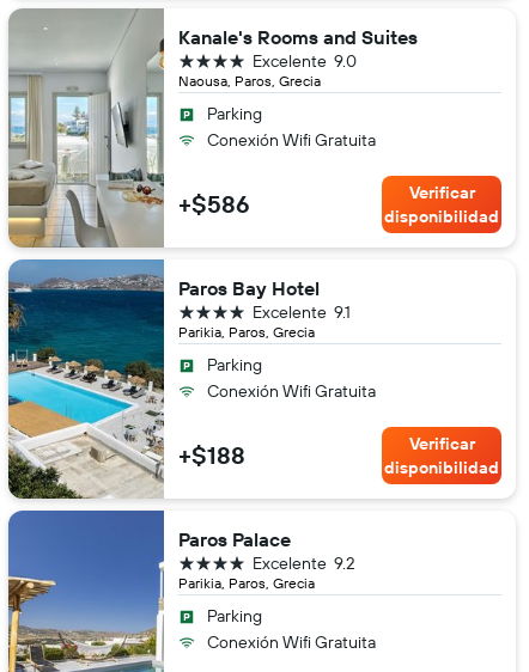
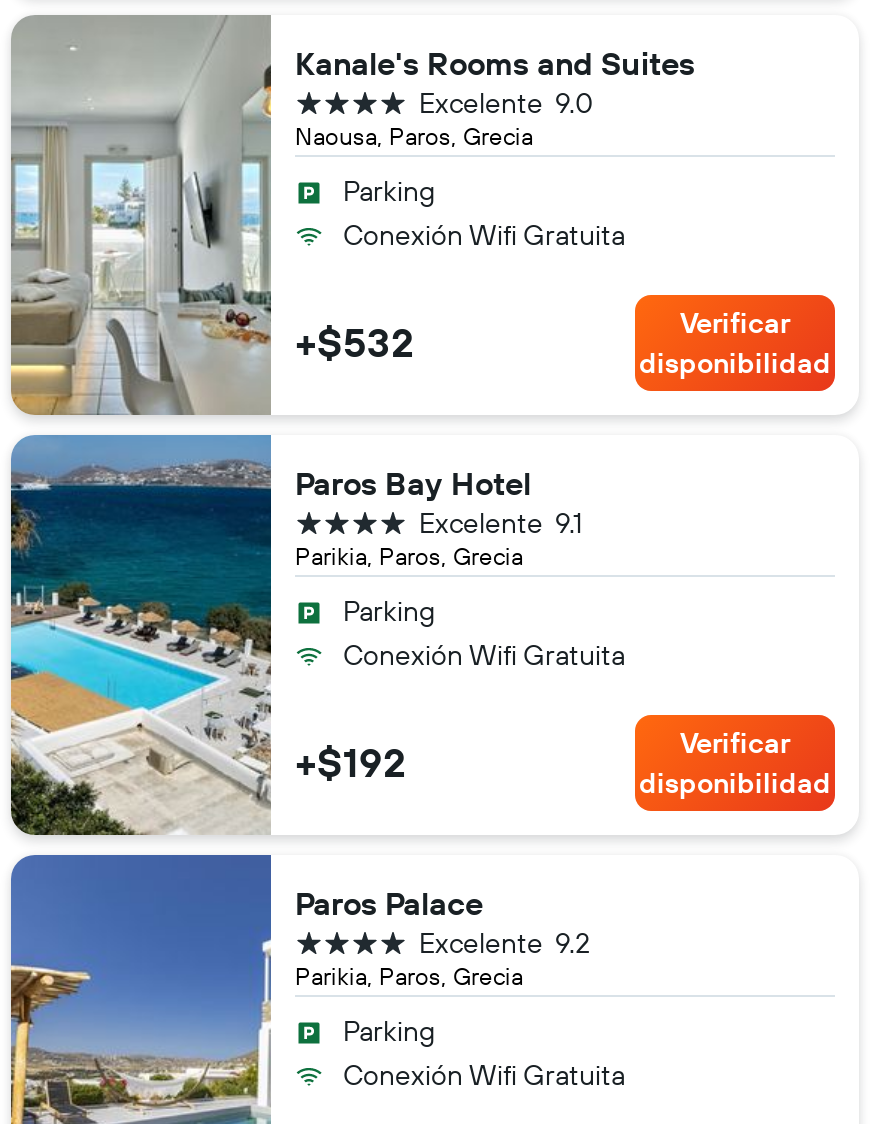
[178,189,250,219] +$586 -> [295,316,413,366] +$532
[178,440,245,470] +$188 -> [295,736,405,786] +$192

